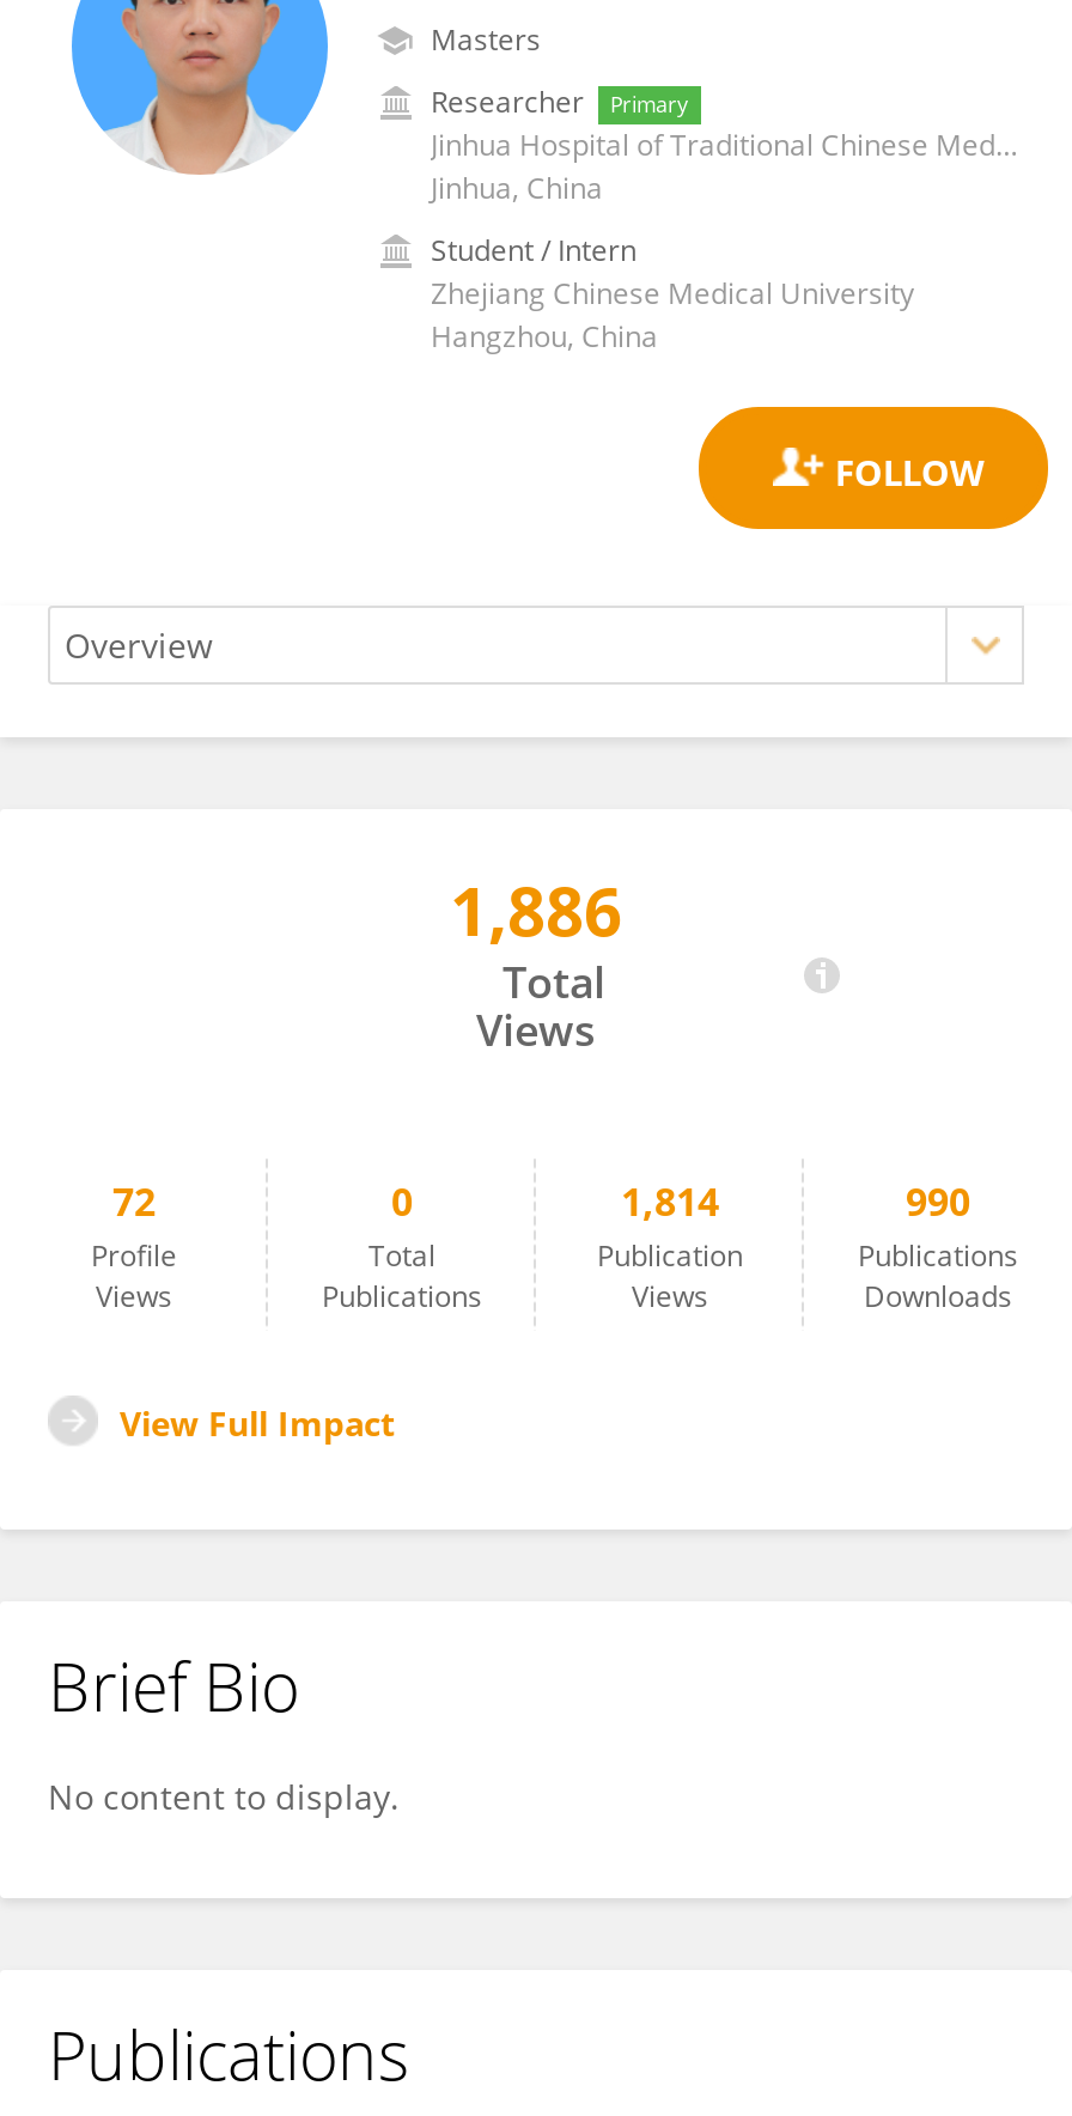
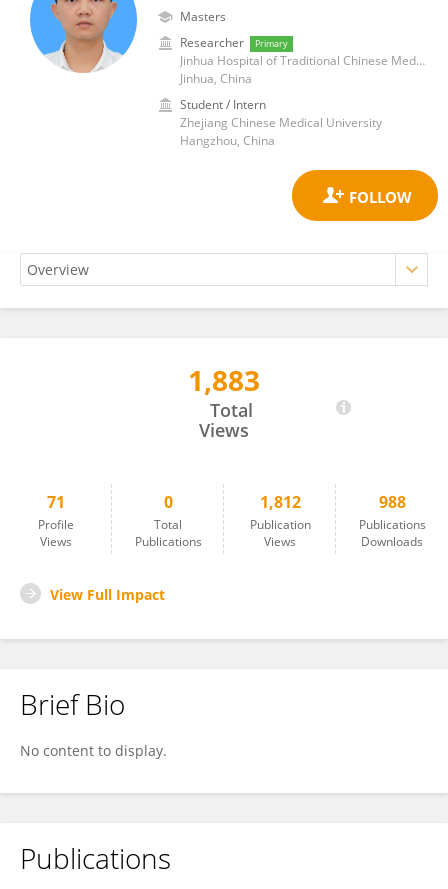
[450,864,622,955] 1,886 -> [188,361,260,399] 1,883
[112,1175,156,1228] 72 -> [47,491,65,513] 71
[621,1175,719,1228] 1,814 -> [259,491,300,513] 1,812
[906,1175,970,1228] 990 -> [378,491,405,513] 988

